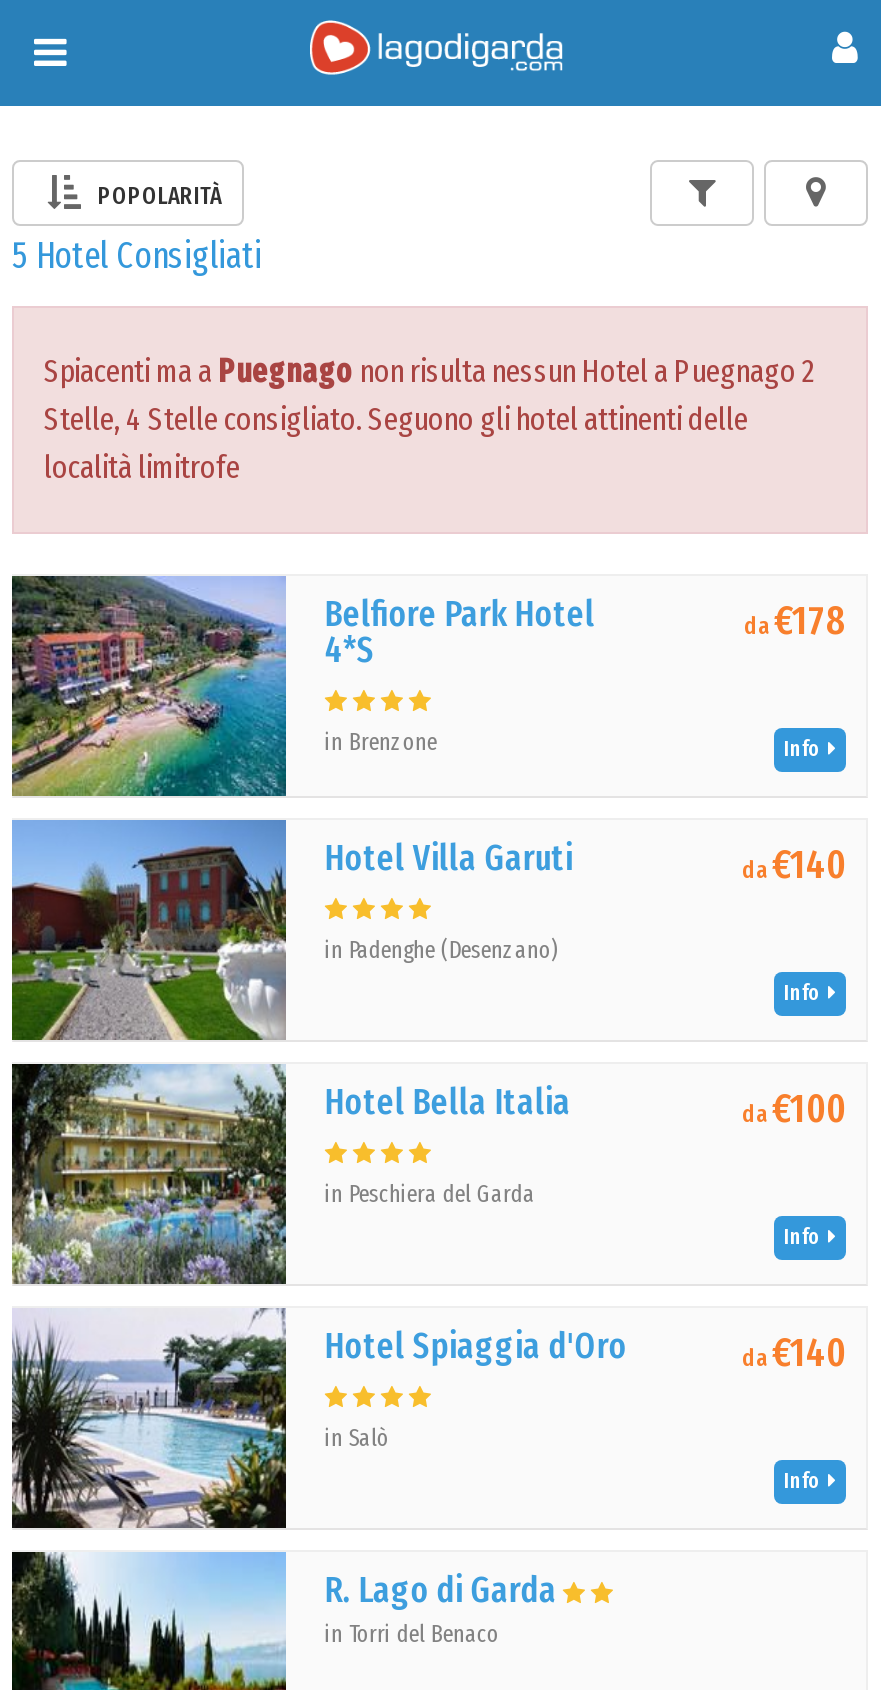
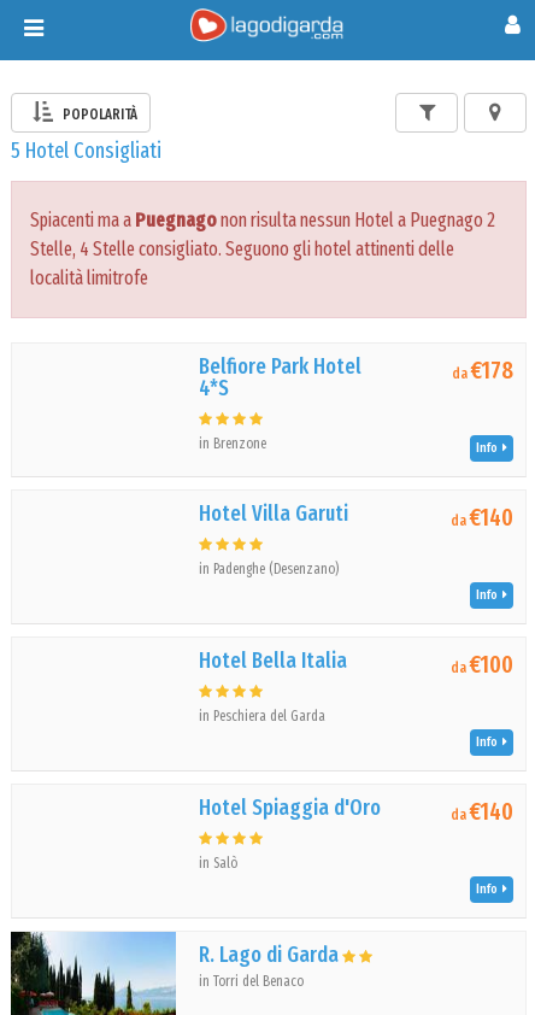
[10,574,288,798] [image] -> none
[10,818,288,1042] [image] -> none
[10,1062,288,1286] [image] -> none
[10,1306,288,1530] [image] -> none

